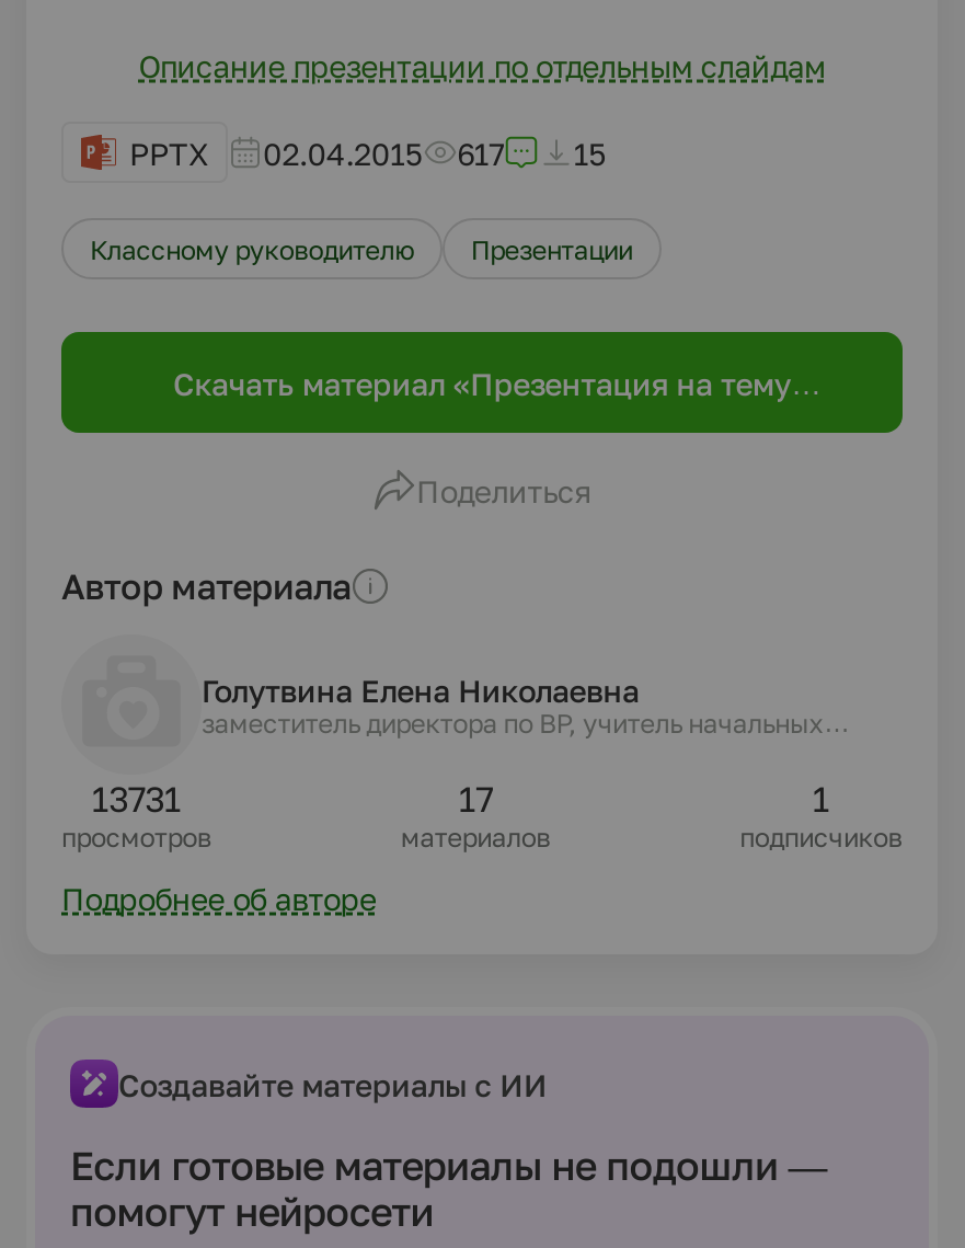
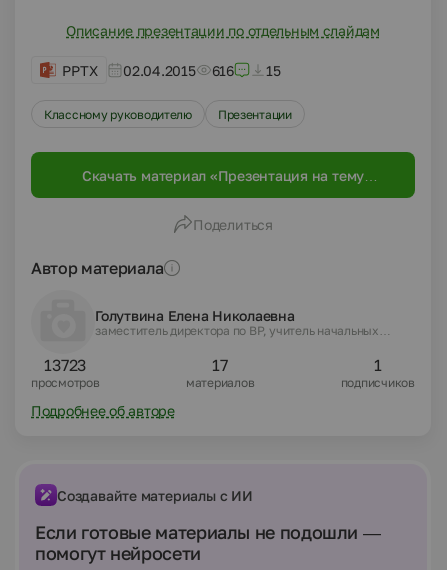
[129,134,606,171] PPTX 02.04.2015 617 15 -> [62,61,280,78] PPTX 02.04.2015 616 15
[92,777,181,821] 13731 -> [44,355,86,375] 13723

